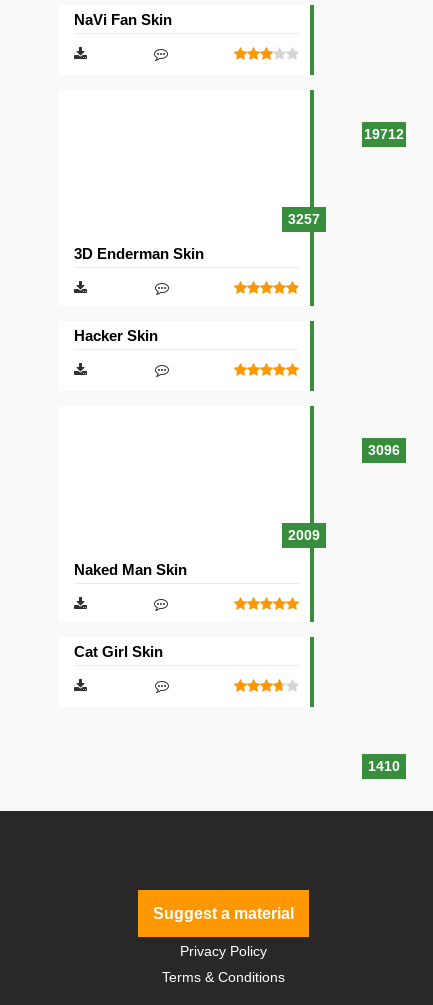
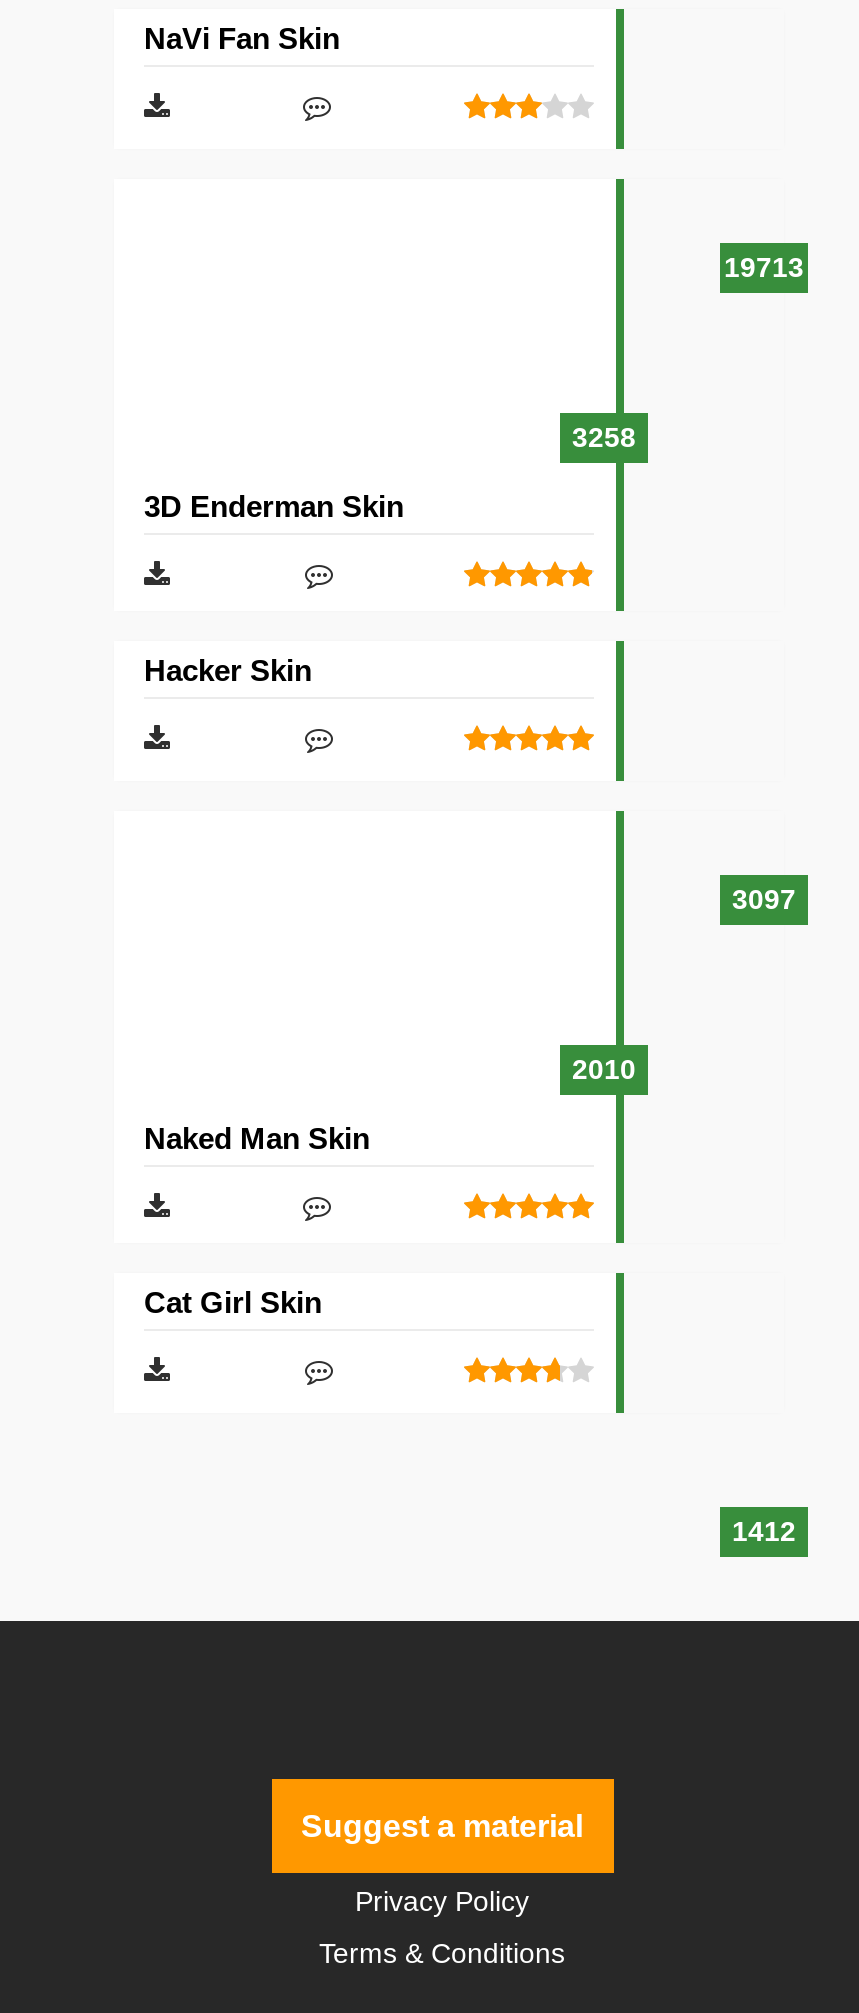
[364,126,404,142] 19712 -> [724,251,804,283] 19713
[288,211,320,227] 3257 -> [572,421,636,453] 3258
[368,442,400,458] 3096 -> [732,883,796,915] 3097
[288,527,320,543] 2009 -> [572,1053,636,1085] 2010
[368,758,400,774] 1410 -> [732,1515,796,1547] 1412

